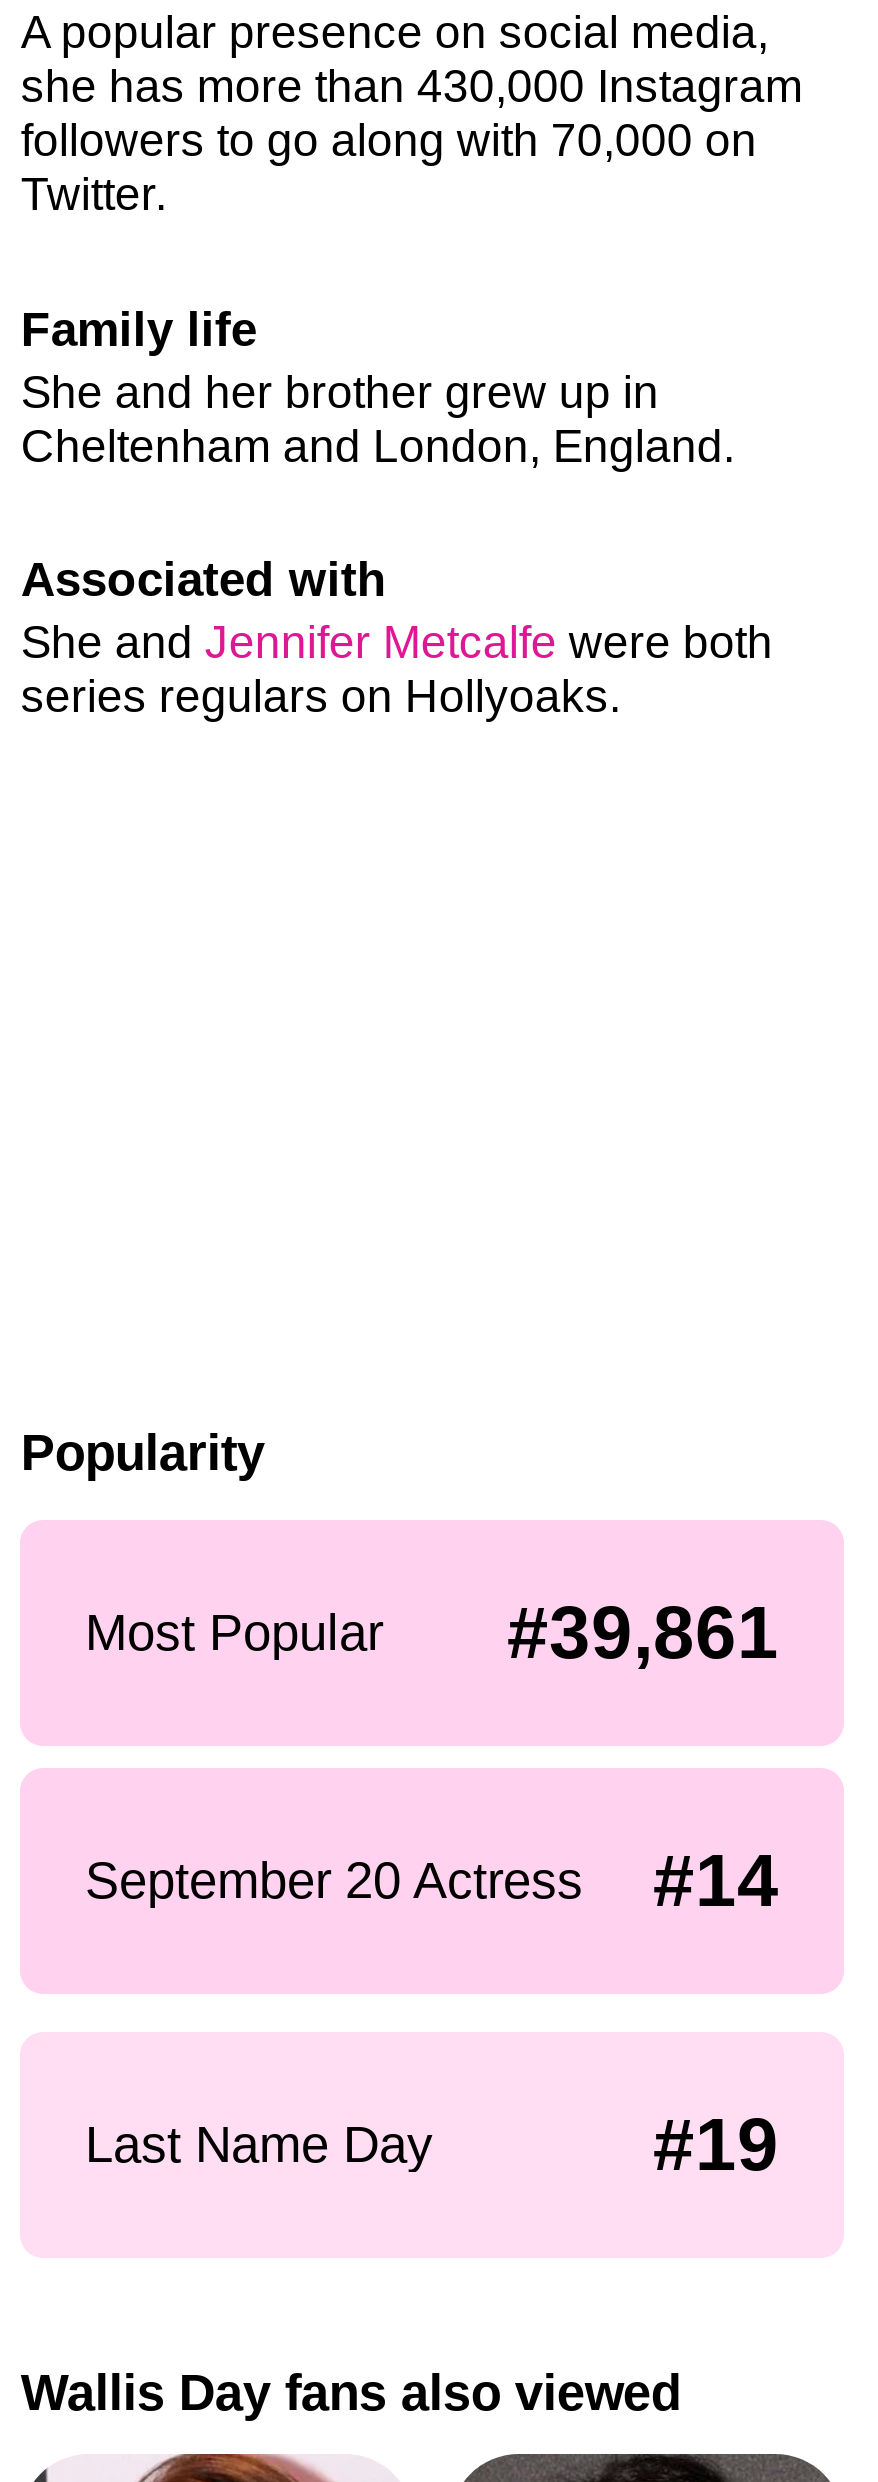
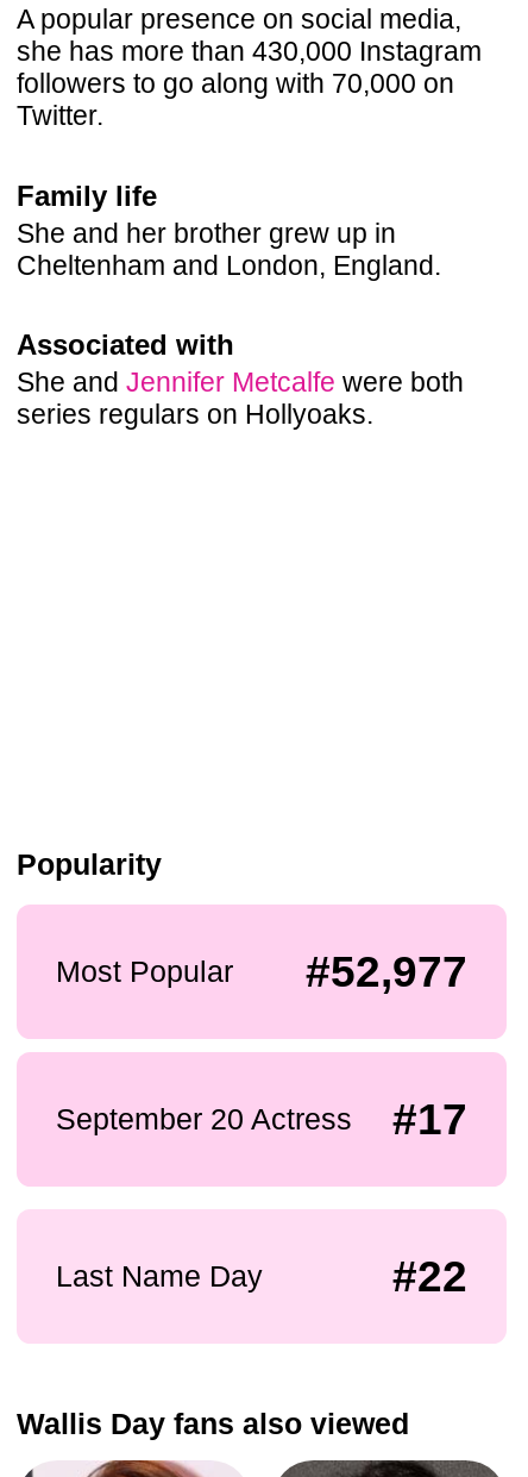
[507,1592,779,1674] #39,861 -> [306,947,468,996] #52,977
[85,1841,779,1923] September 20 Actress #14 -> [55,1095,468,1144] September 20 Actress #17
[653,2104,779,2186] #19 -> [393,1252,468,1301] #22

